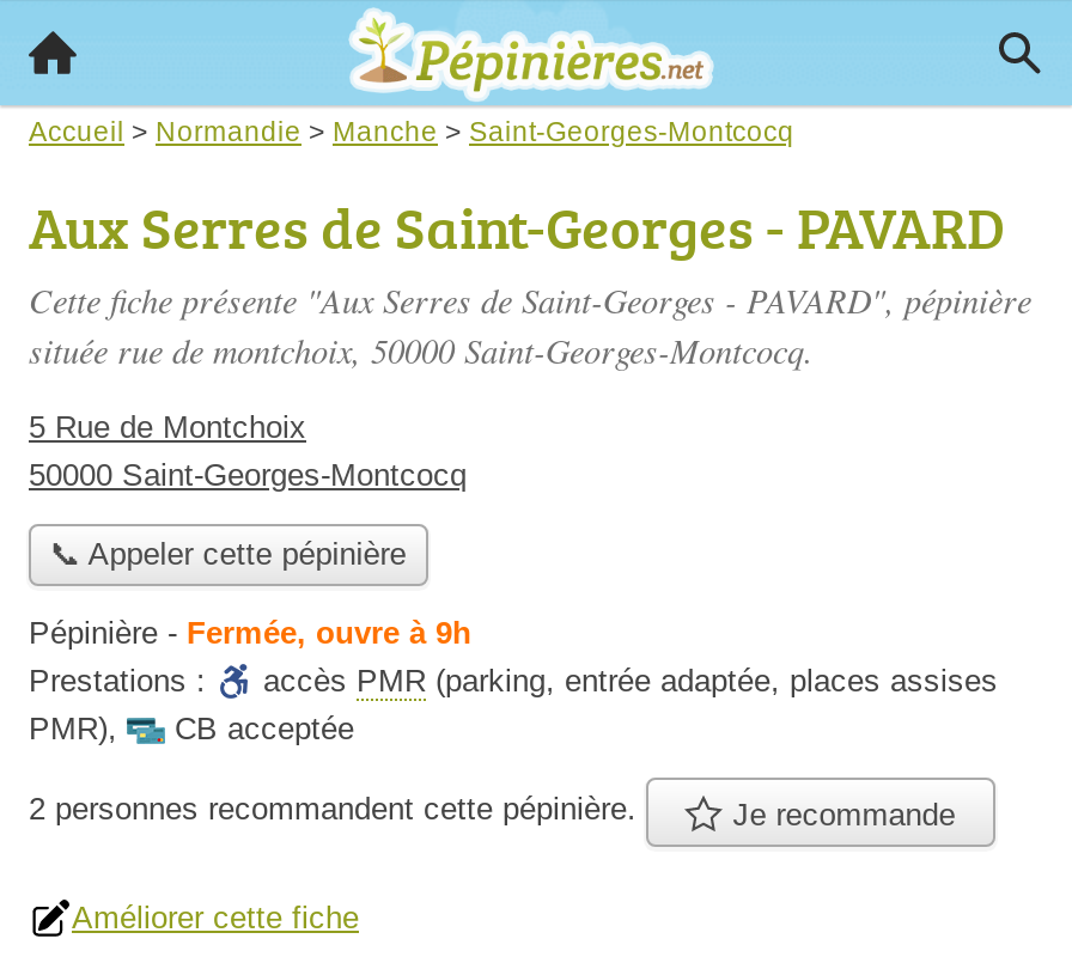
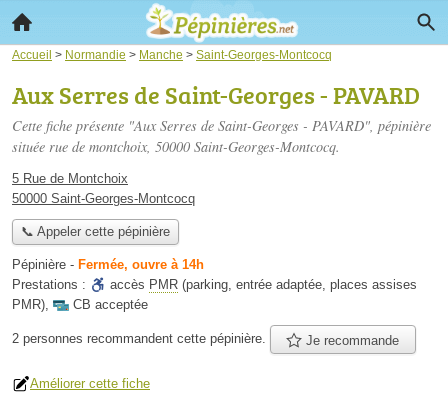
[29,616,471,652] Pépinière - Fermée, ouvre à 9h -> [12,257,204,272] Pépinière - Fermée, ouvre à 14h

